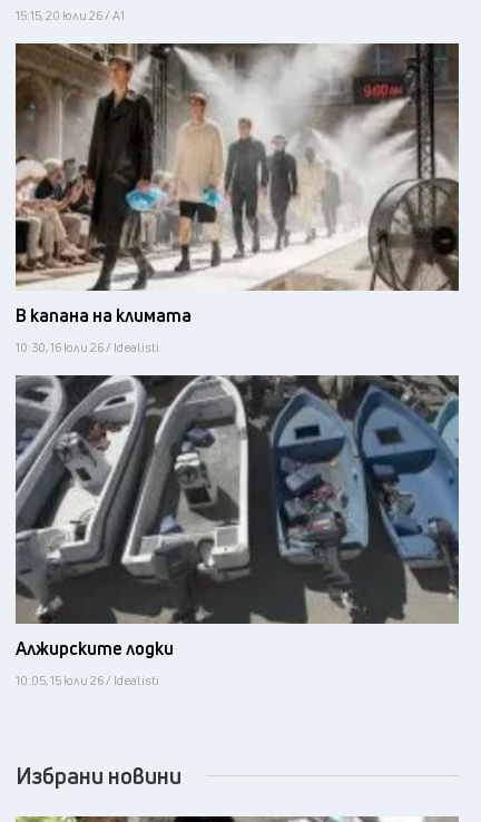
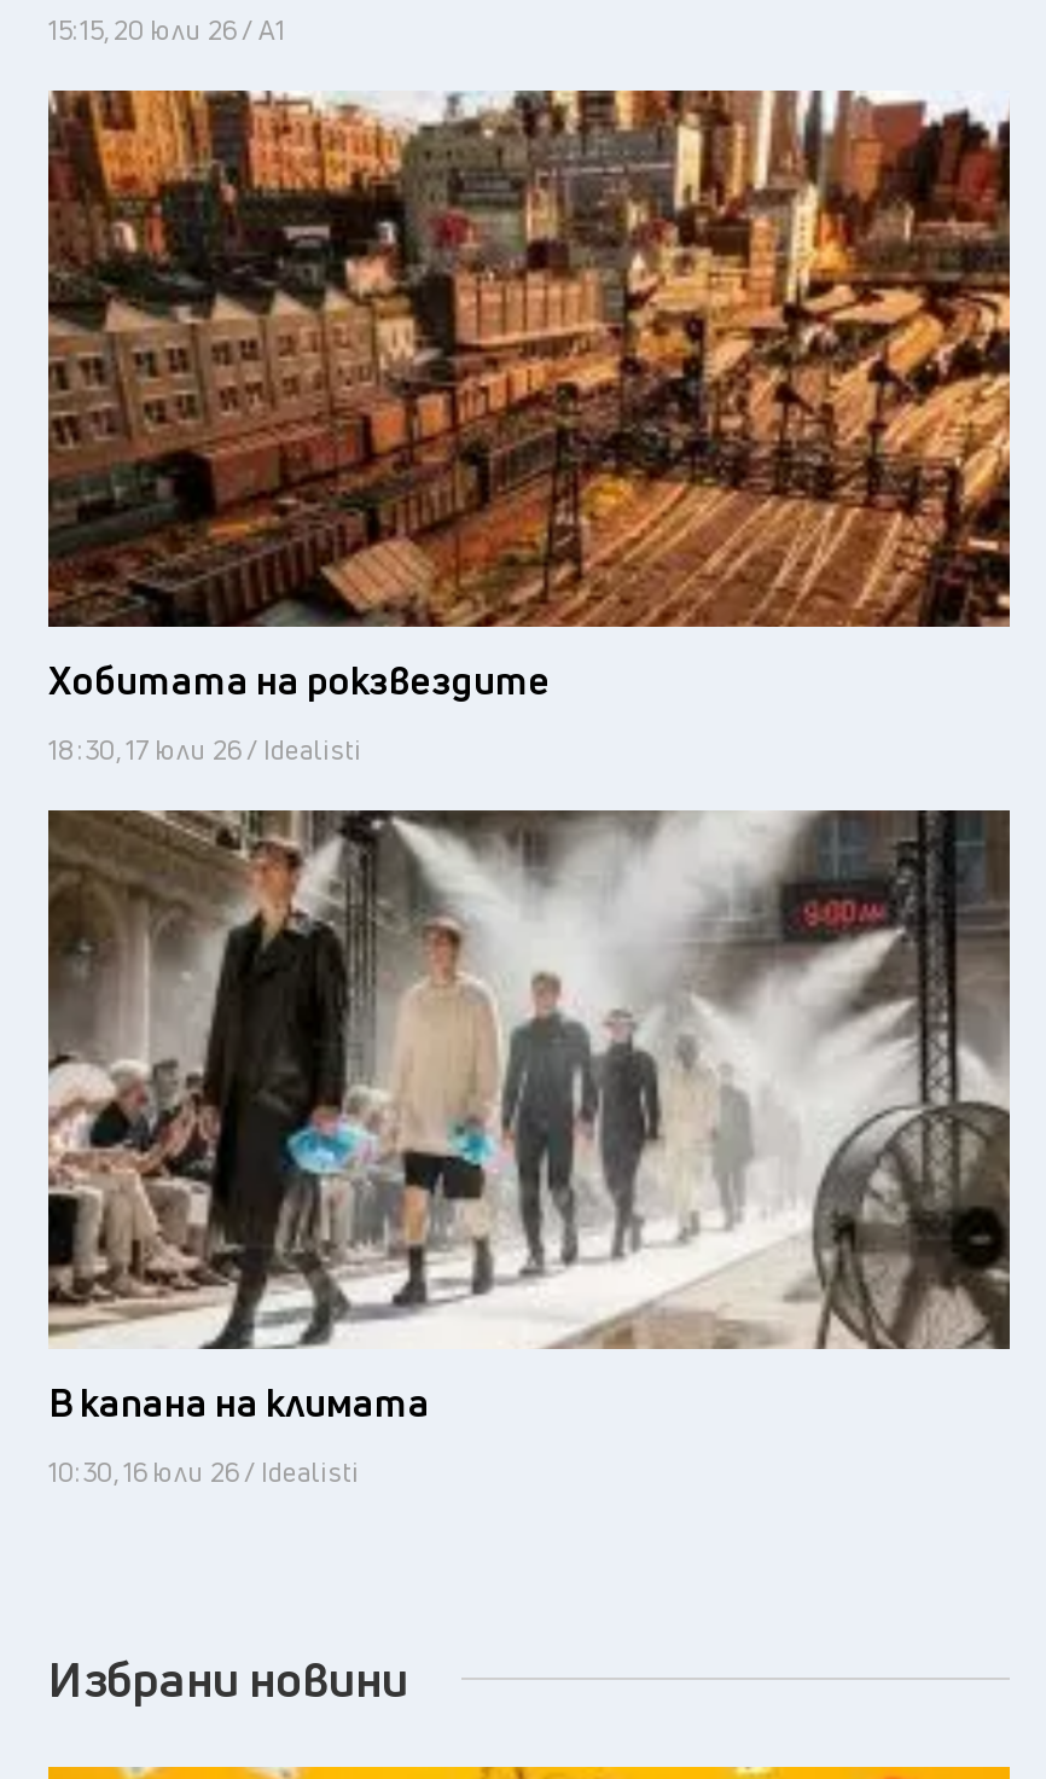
none -> [46,88,1012,767] [image] | Хобитата на рокзвездите | 18:30, 17 юли 26 / Idealisti
moved [13,40,460,356] -> [43,806,1012,1488]: [image] | В капана на климата | 10:30, 16 юли 26 / Idealisti
[14,374,460,688] [image] | Алжирските лодки | 10:05, 15 юли 26 / Idealisti -> none

